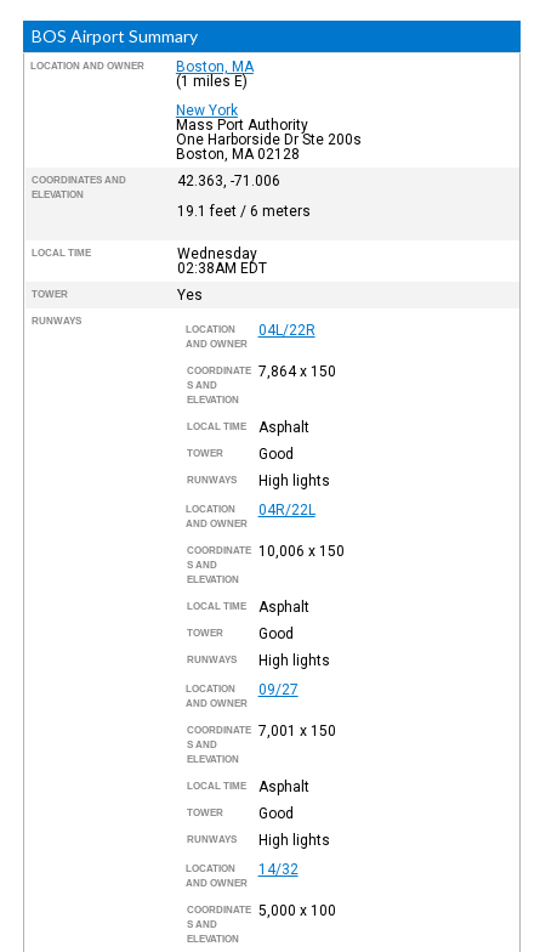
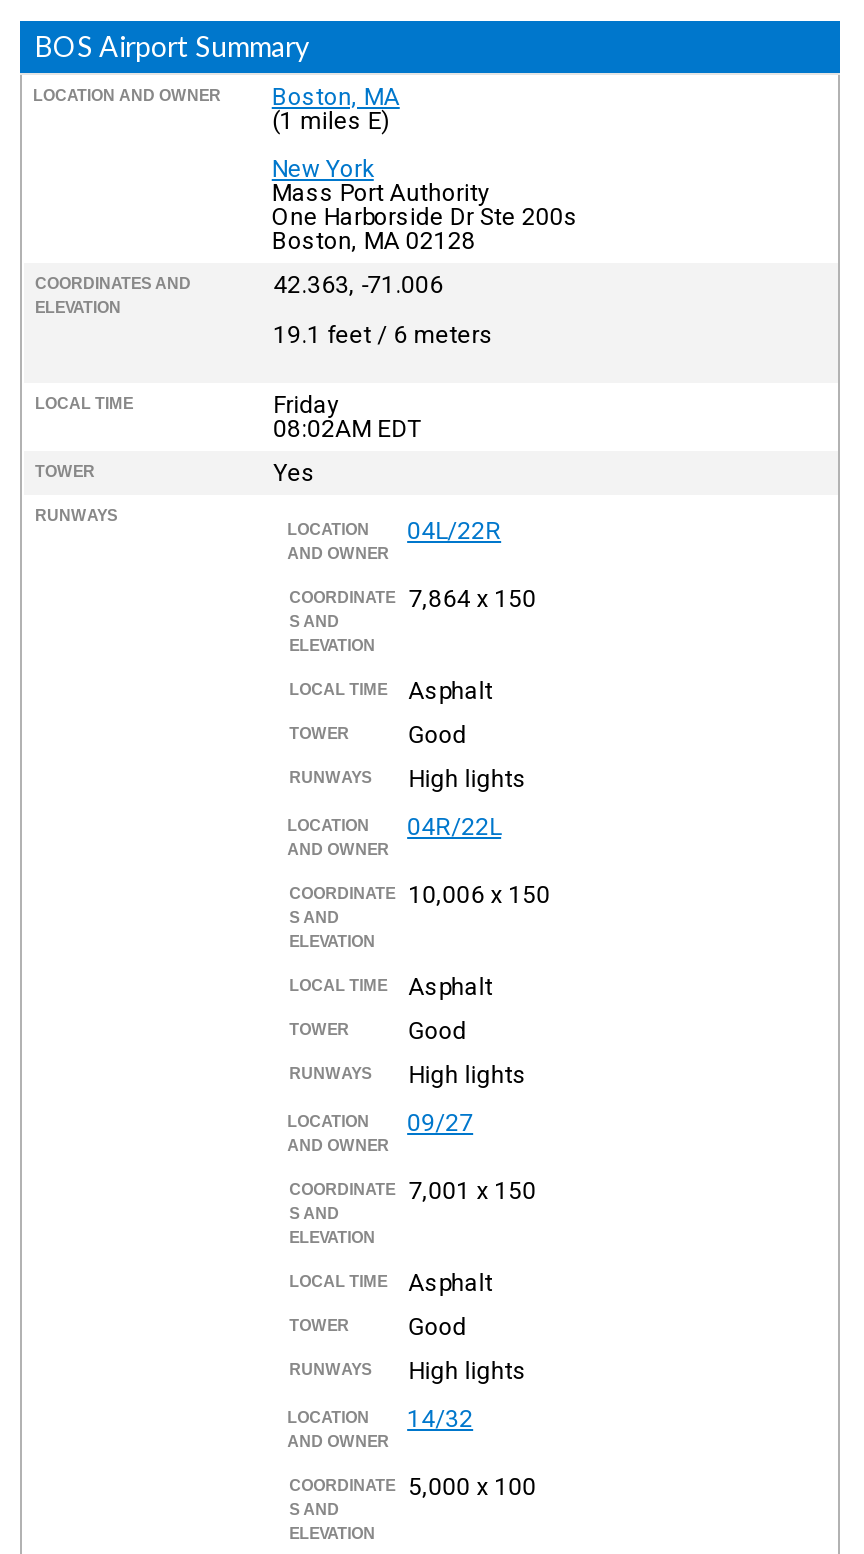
[177,245,266,277] Wednesday | 02:38AM EDT -> [273,391,421,443] Friday | 08:02AM EDT

